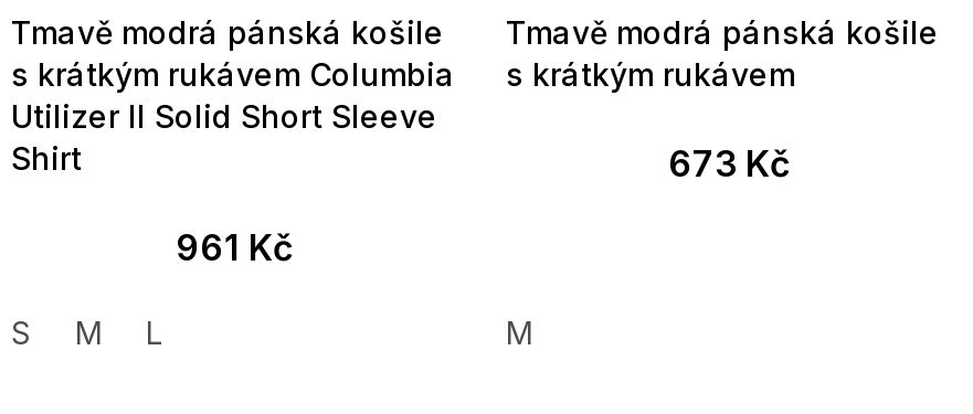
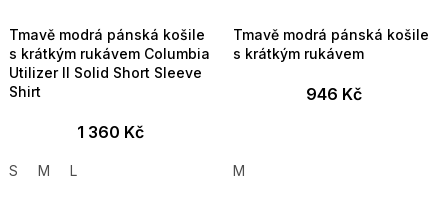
[668,140,790,184] 673 Kč -> [306,83,362,103] 946 Kč
[176,224,293,268] 961 Kč -> [76,121,143,141] 1 360 Kč

